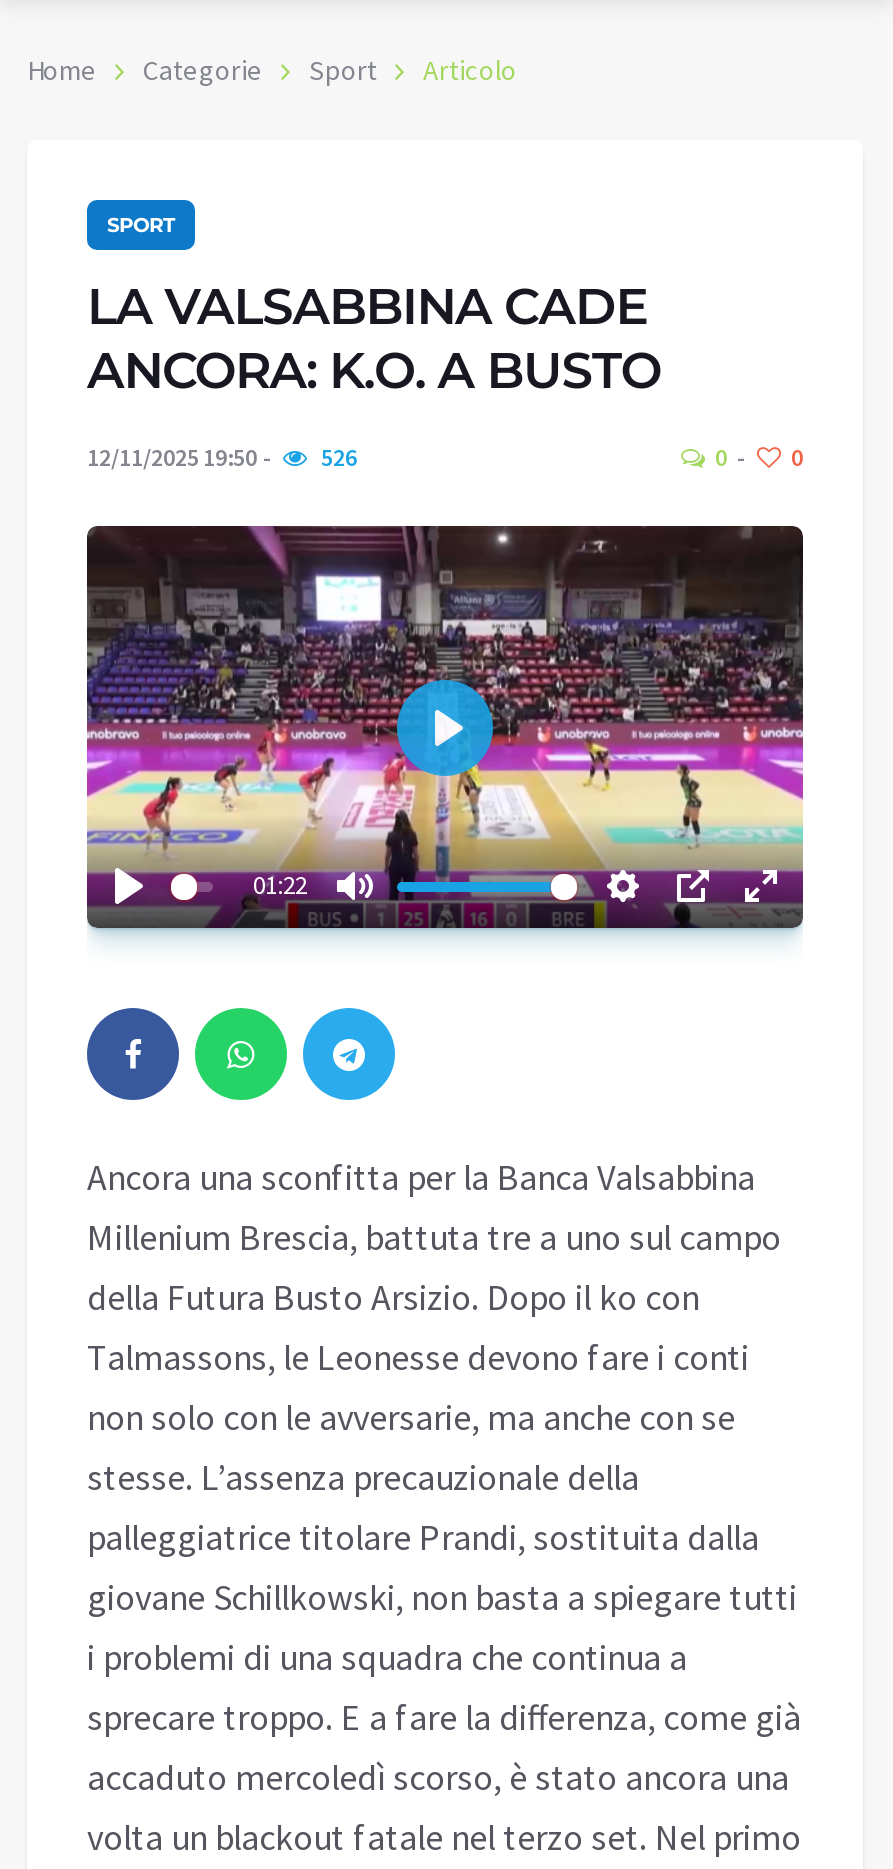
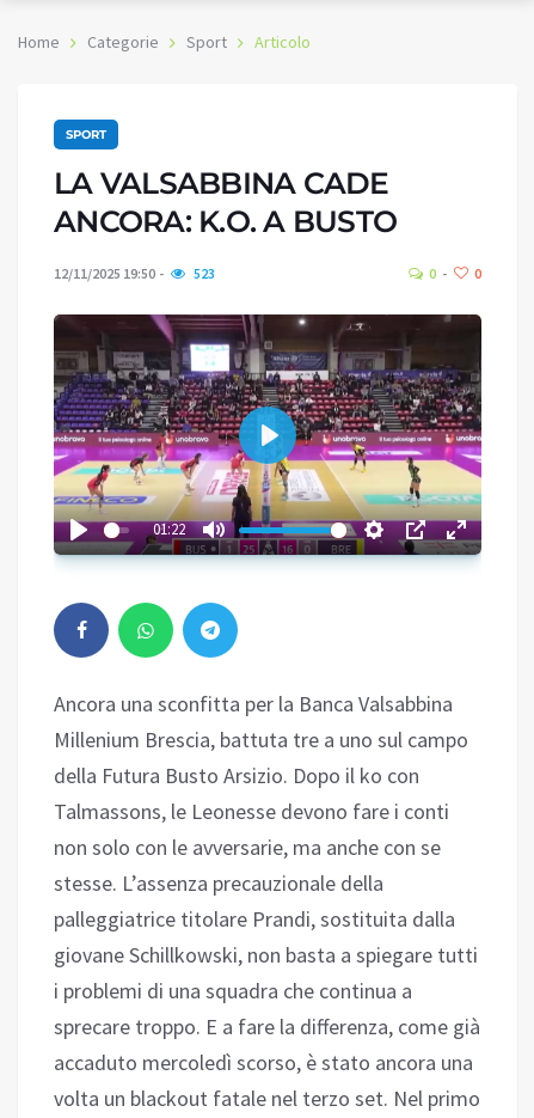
[321,442,357,472] 526 -> [194,264,215,282] 523

